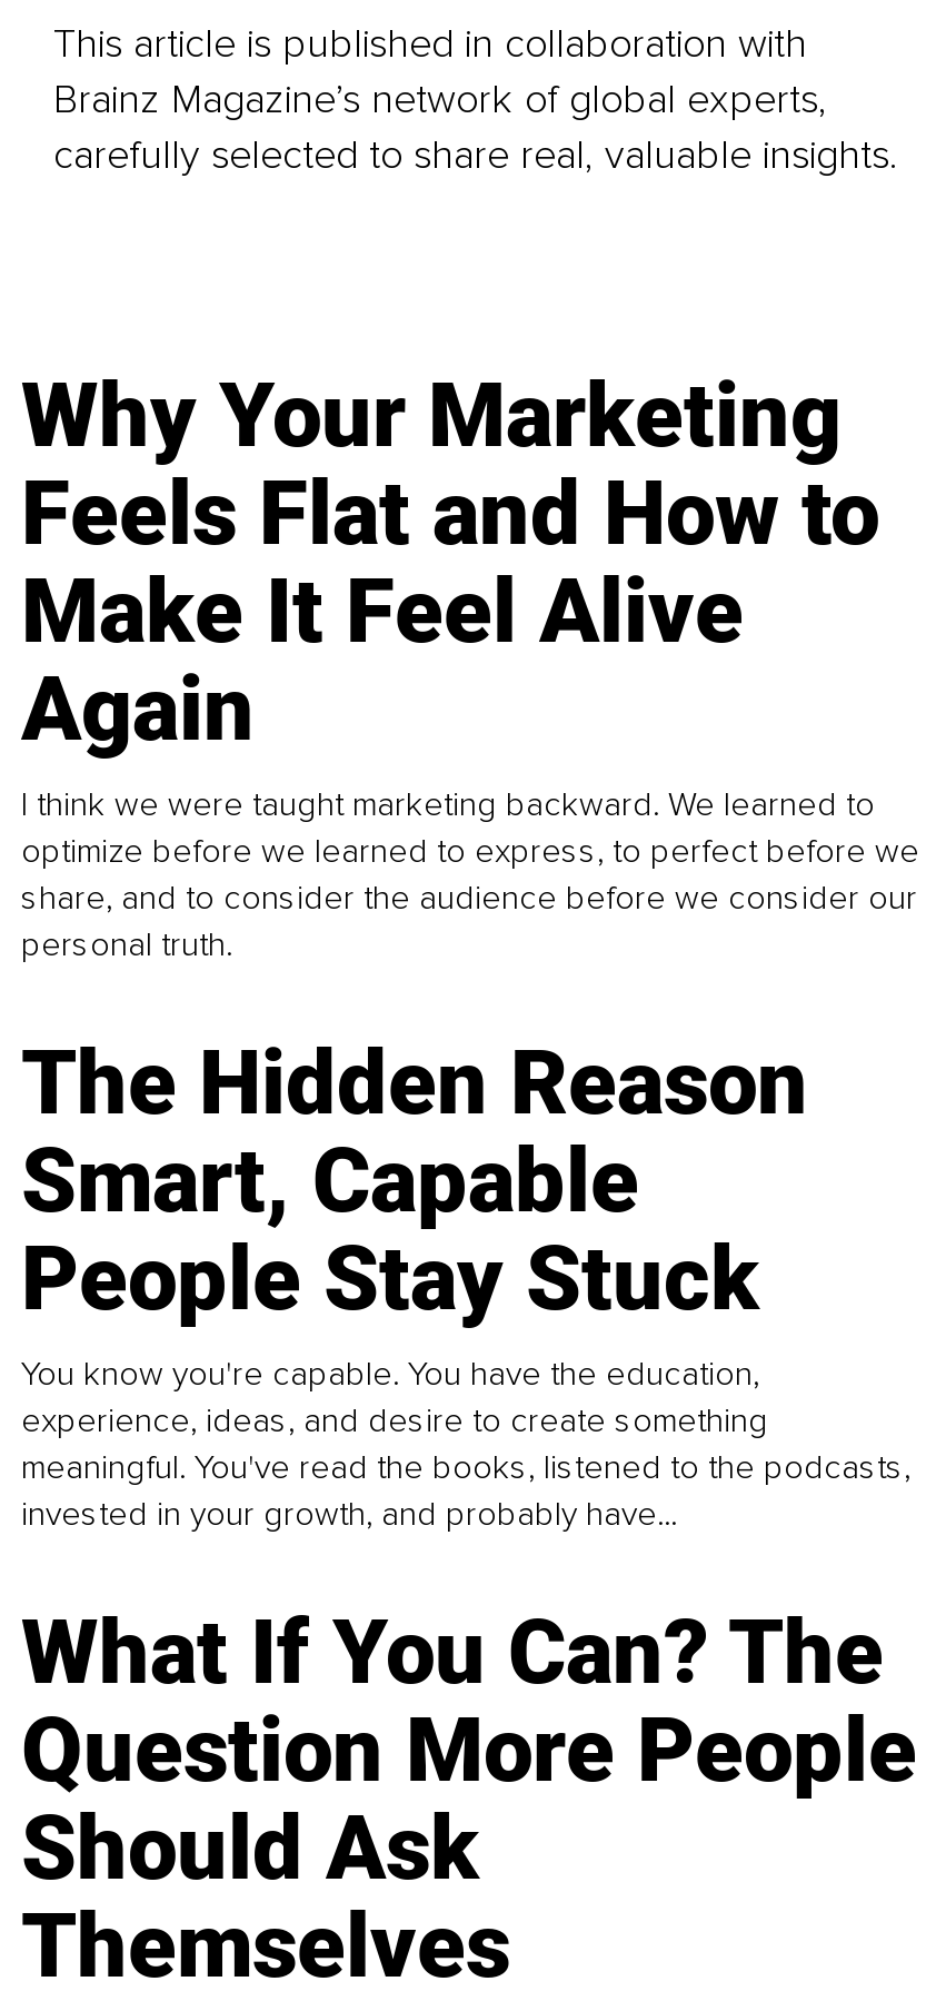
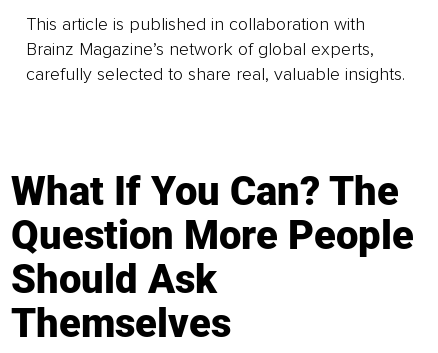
[21,363,919,1534] Why Your Marketing | Feels Flat and How to | Make It Feel Alive | Again | I think we were taught marketing backward. We learned to | optimize before we learned to express, to perfect before we | share, and to consider the audience before we consider our | personal truth. | The Hidden Reason | Smart, Capable | People Stay Stuck | You know you're capable. You have the education, | experience, ideas, and desire to create something | meaningful. You've read the books, listened to the podcasts, | invested in your growth, and probably have... -> none

